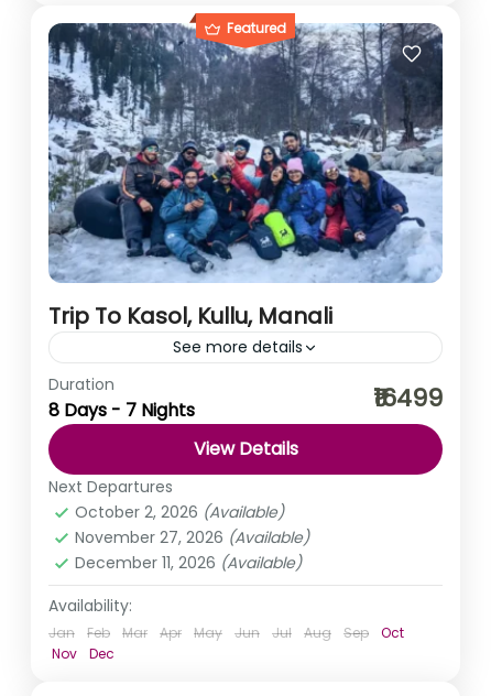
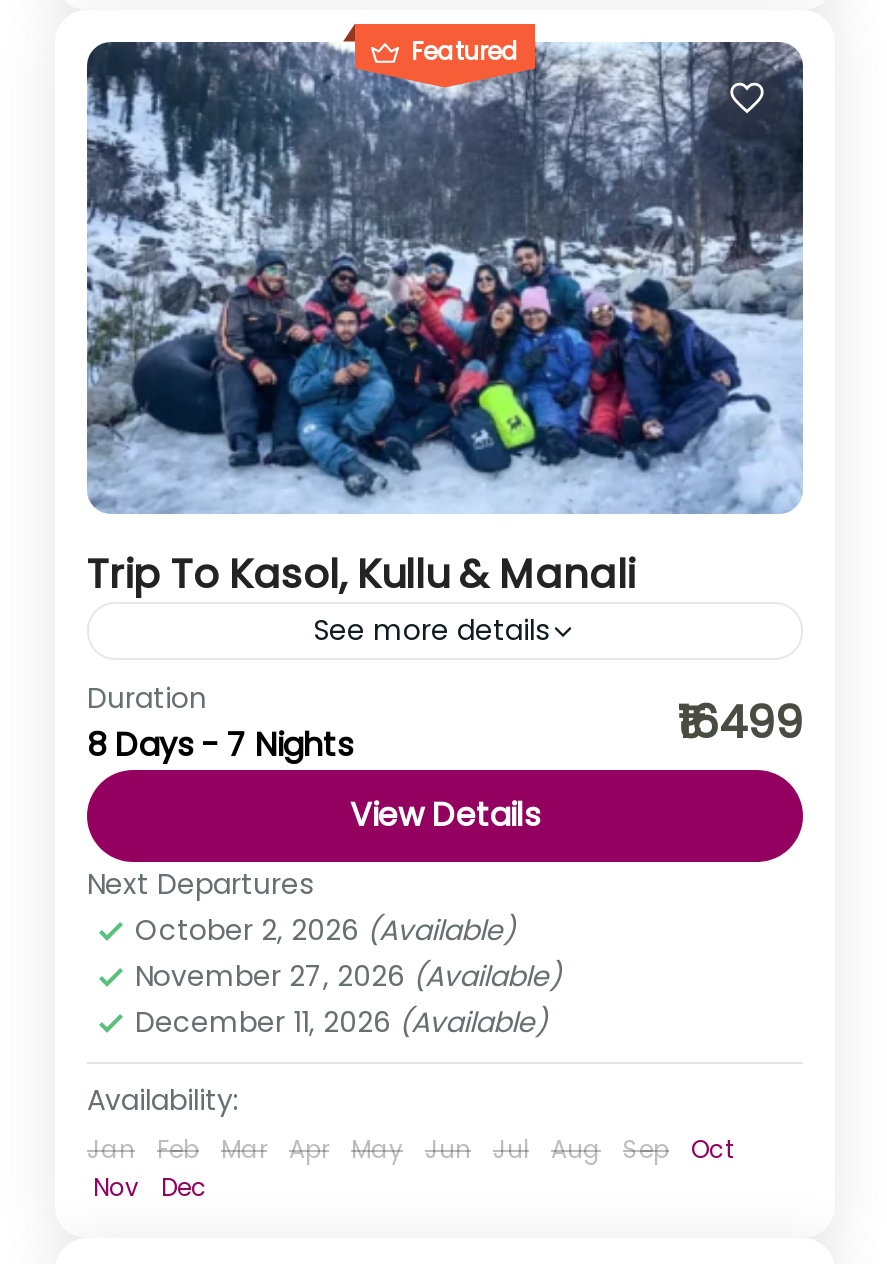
[48,301,332,332] Trip To Kasol, Kullu, Manali -> [87,546,635,602] Trip To Kasol, Kullu & Manali

